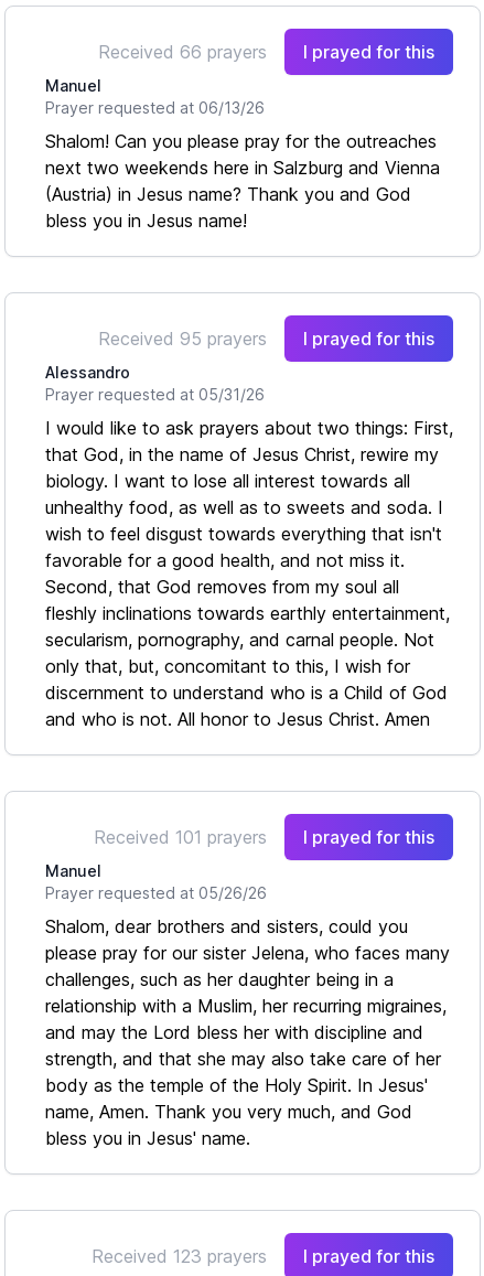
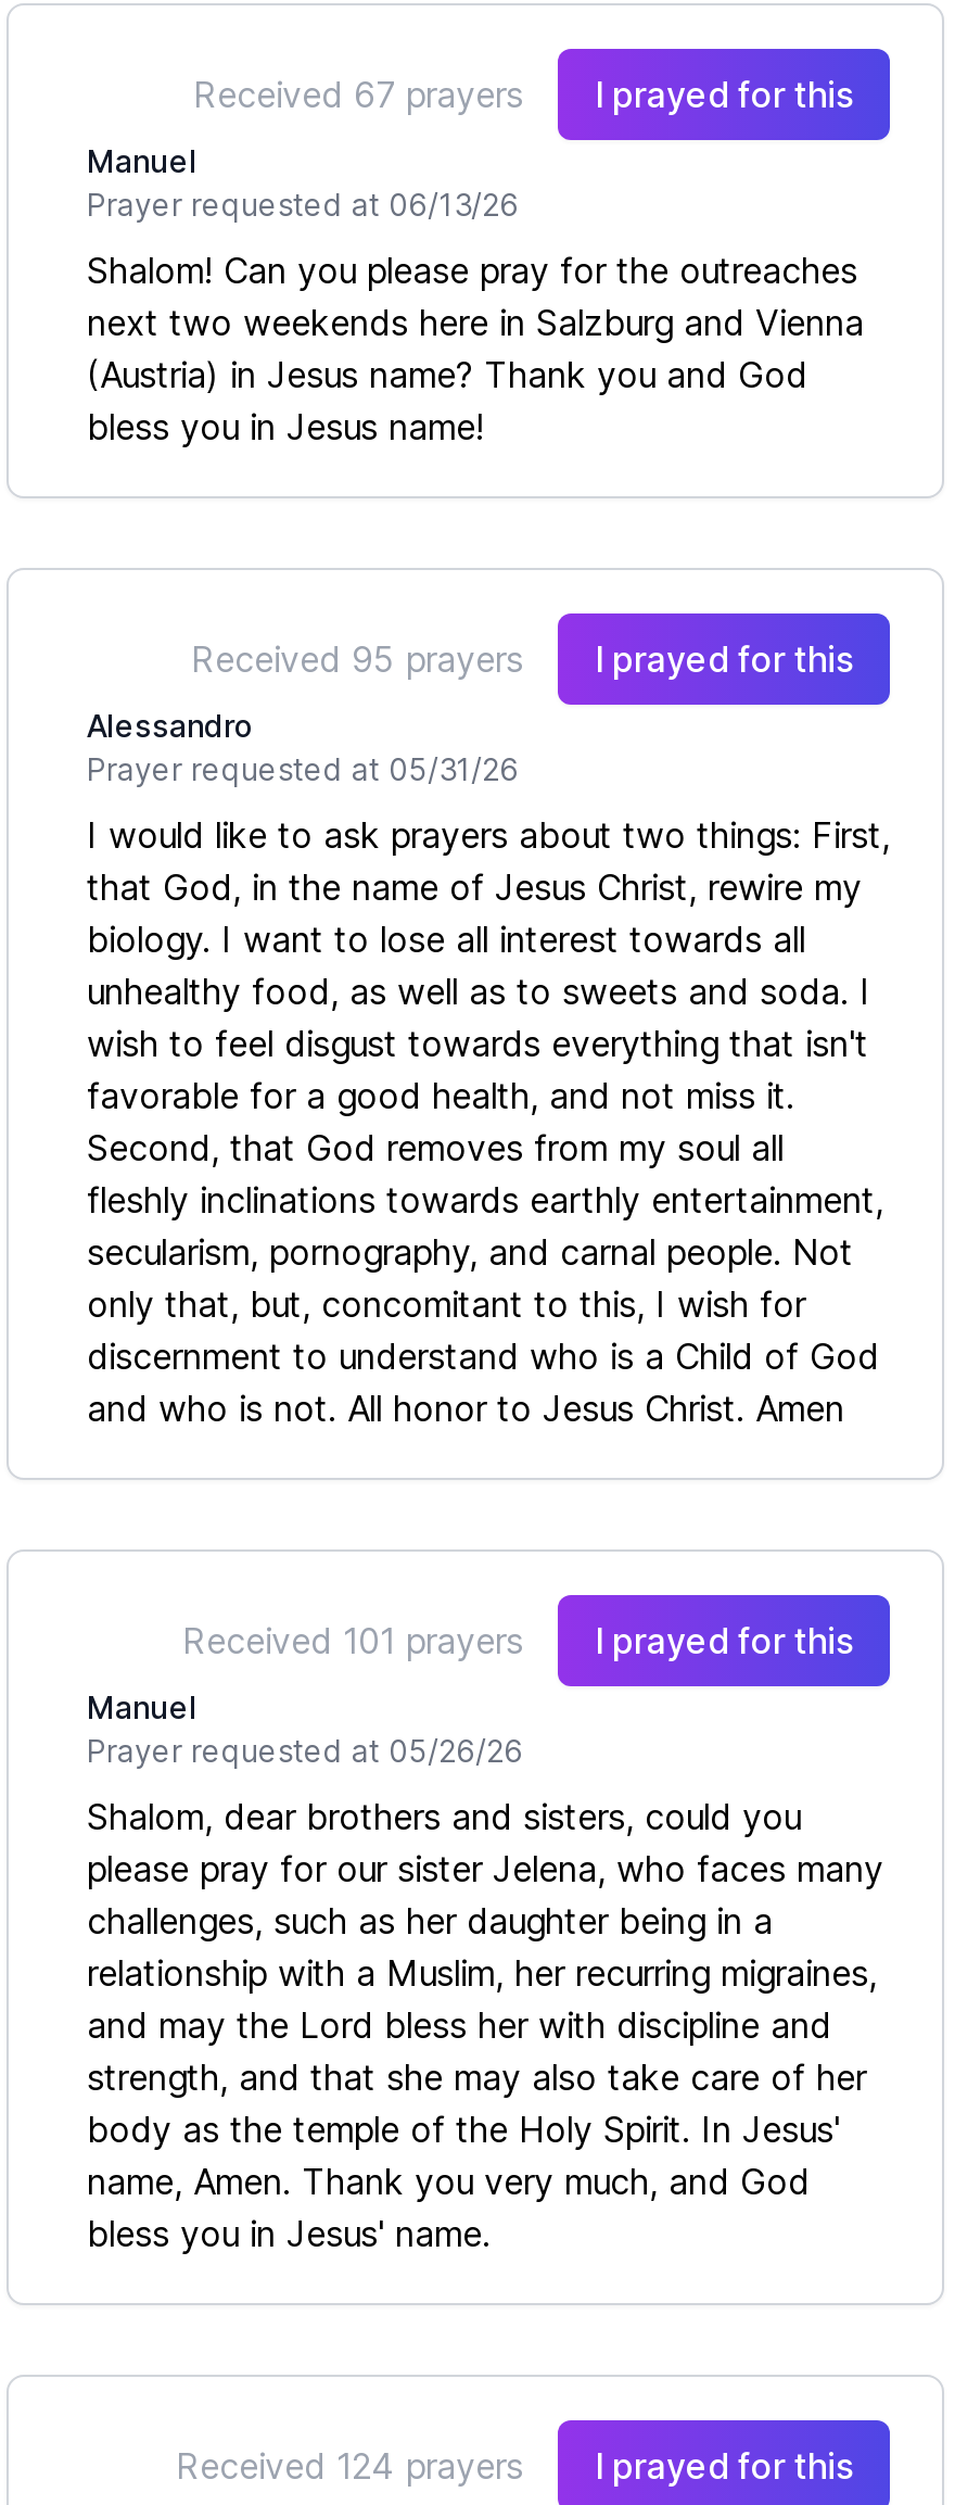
[98,41,267,63] Received 66 prayers -> [193,73,523,116] Received 67 prayers
[92,1245,267,1267] Received 123 prayers -> [176,2444,523,2488] Received 124 prayers

